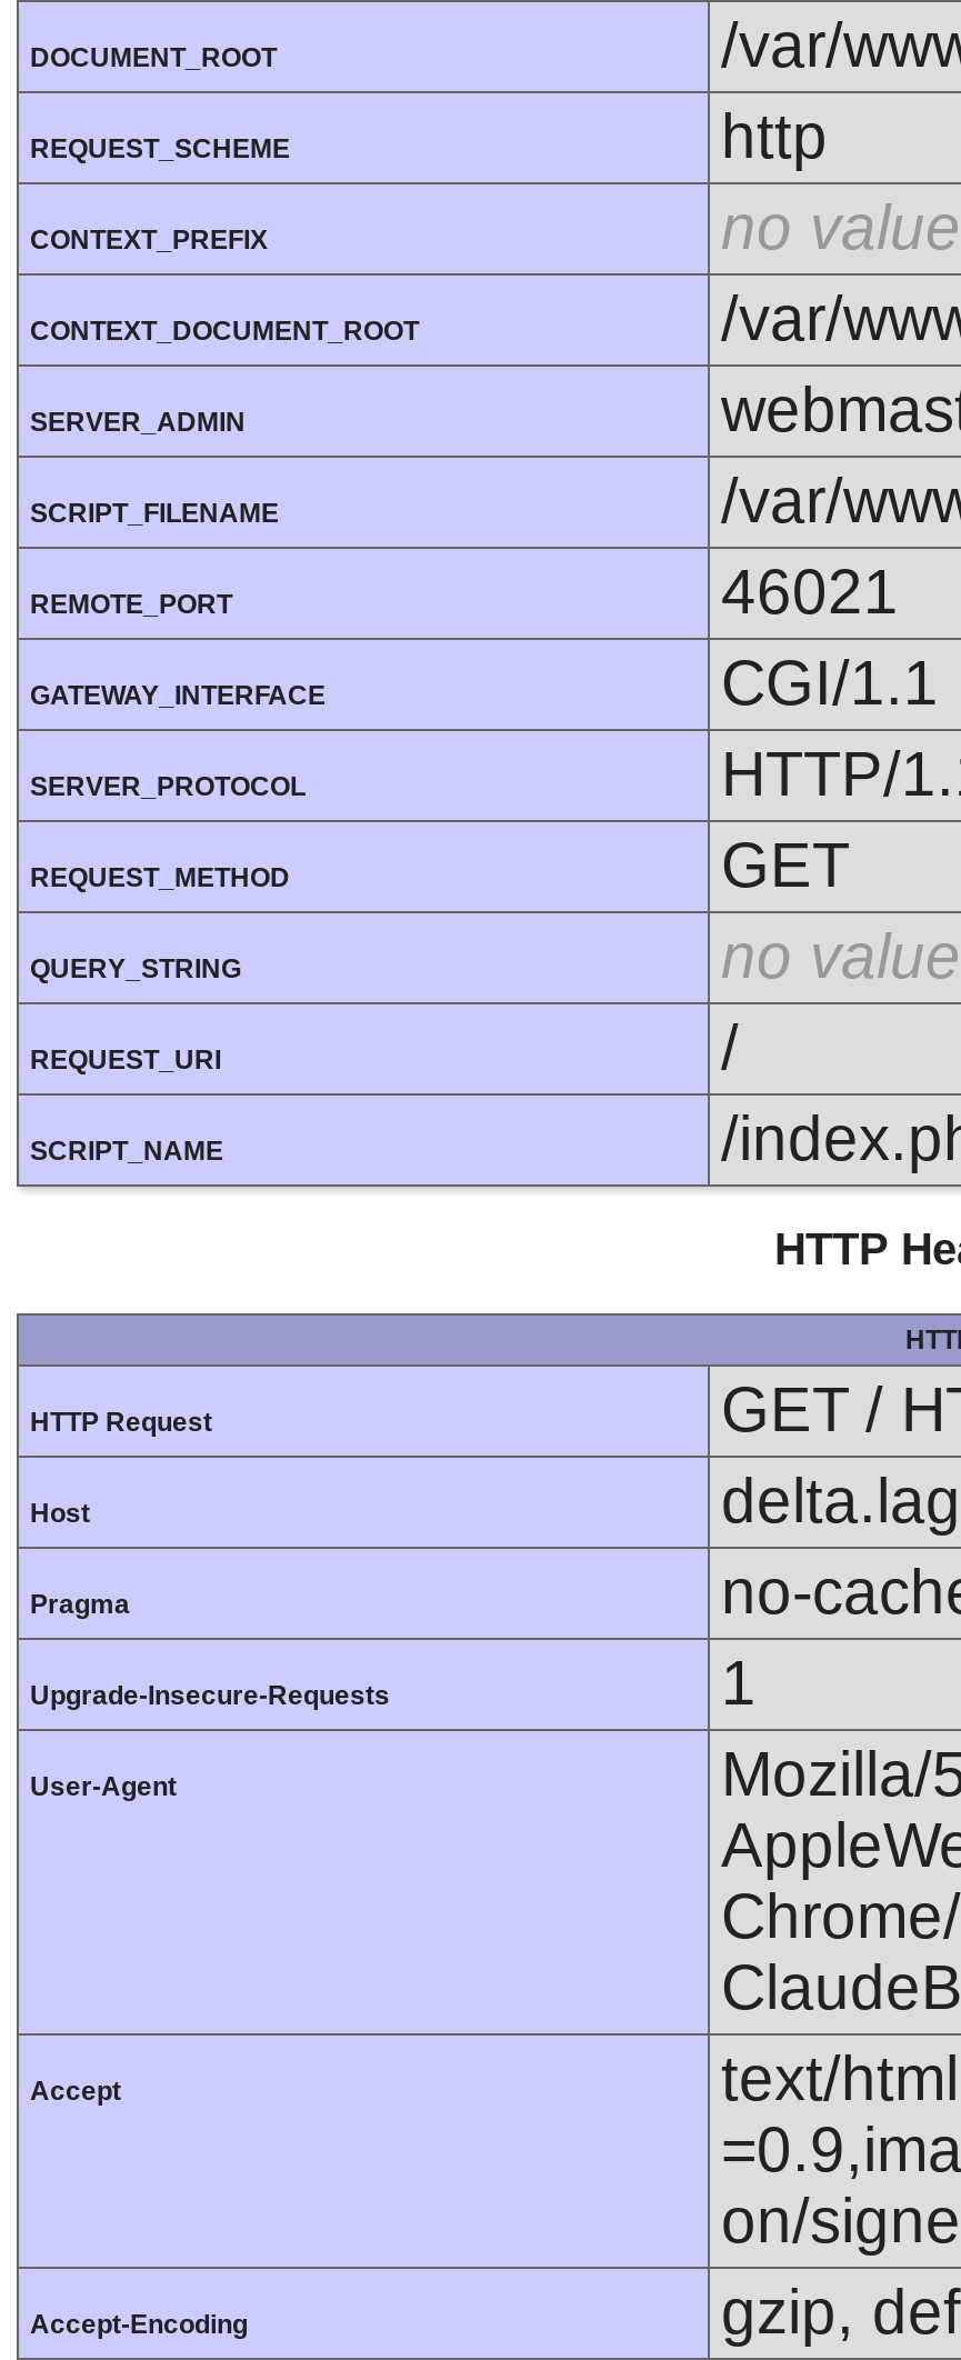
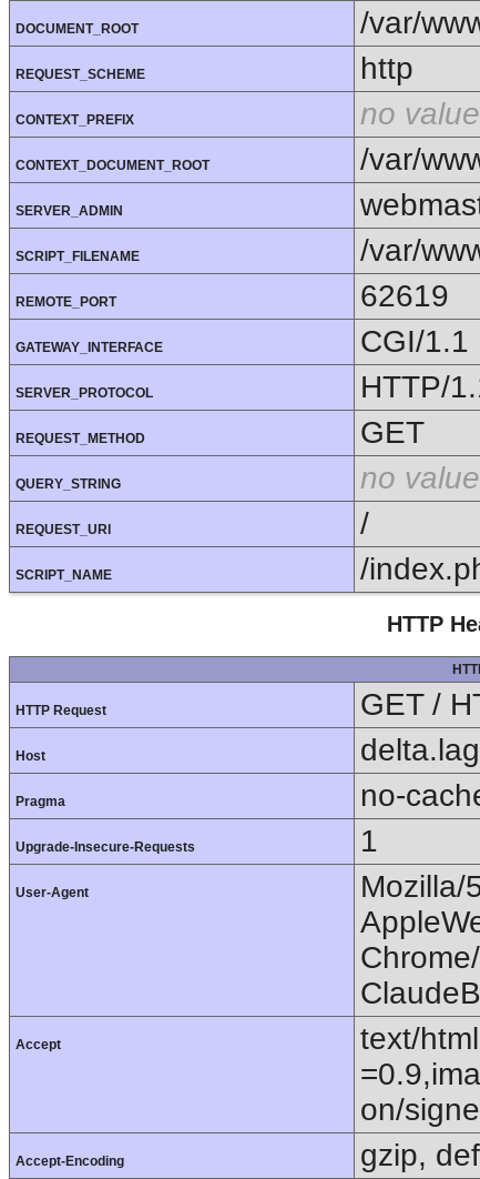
[721,559,899,628] 46021 -> [360,279,449,314] 62619

